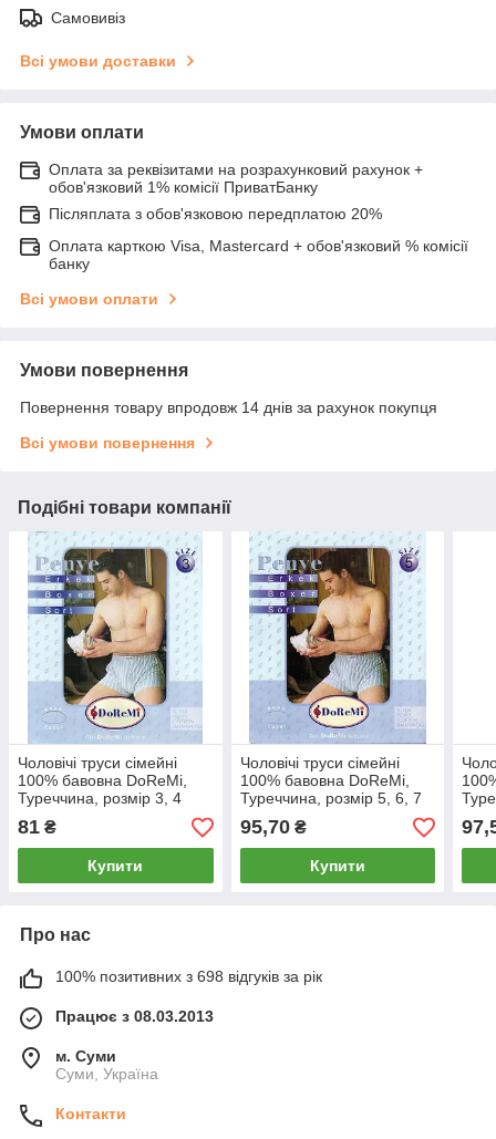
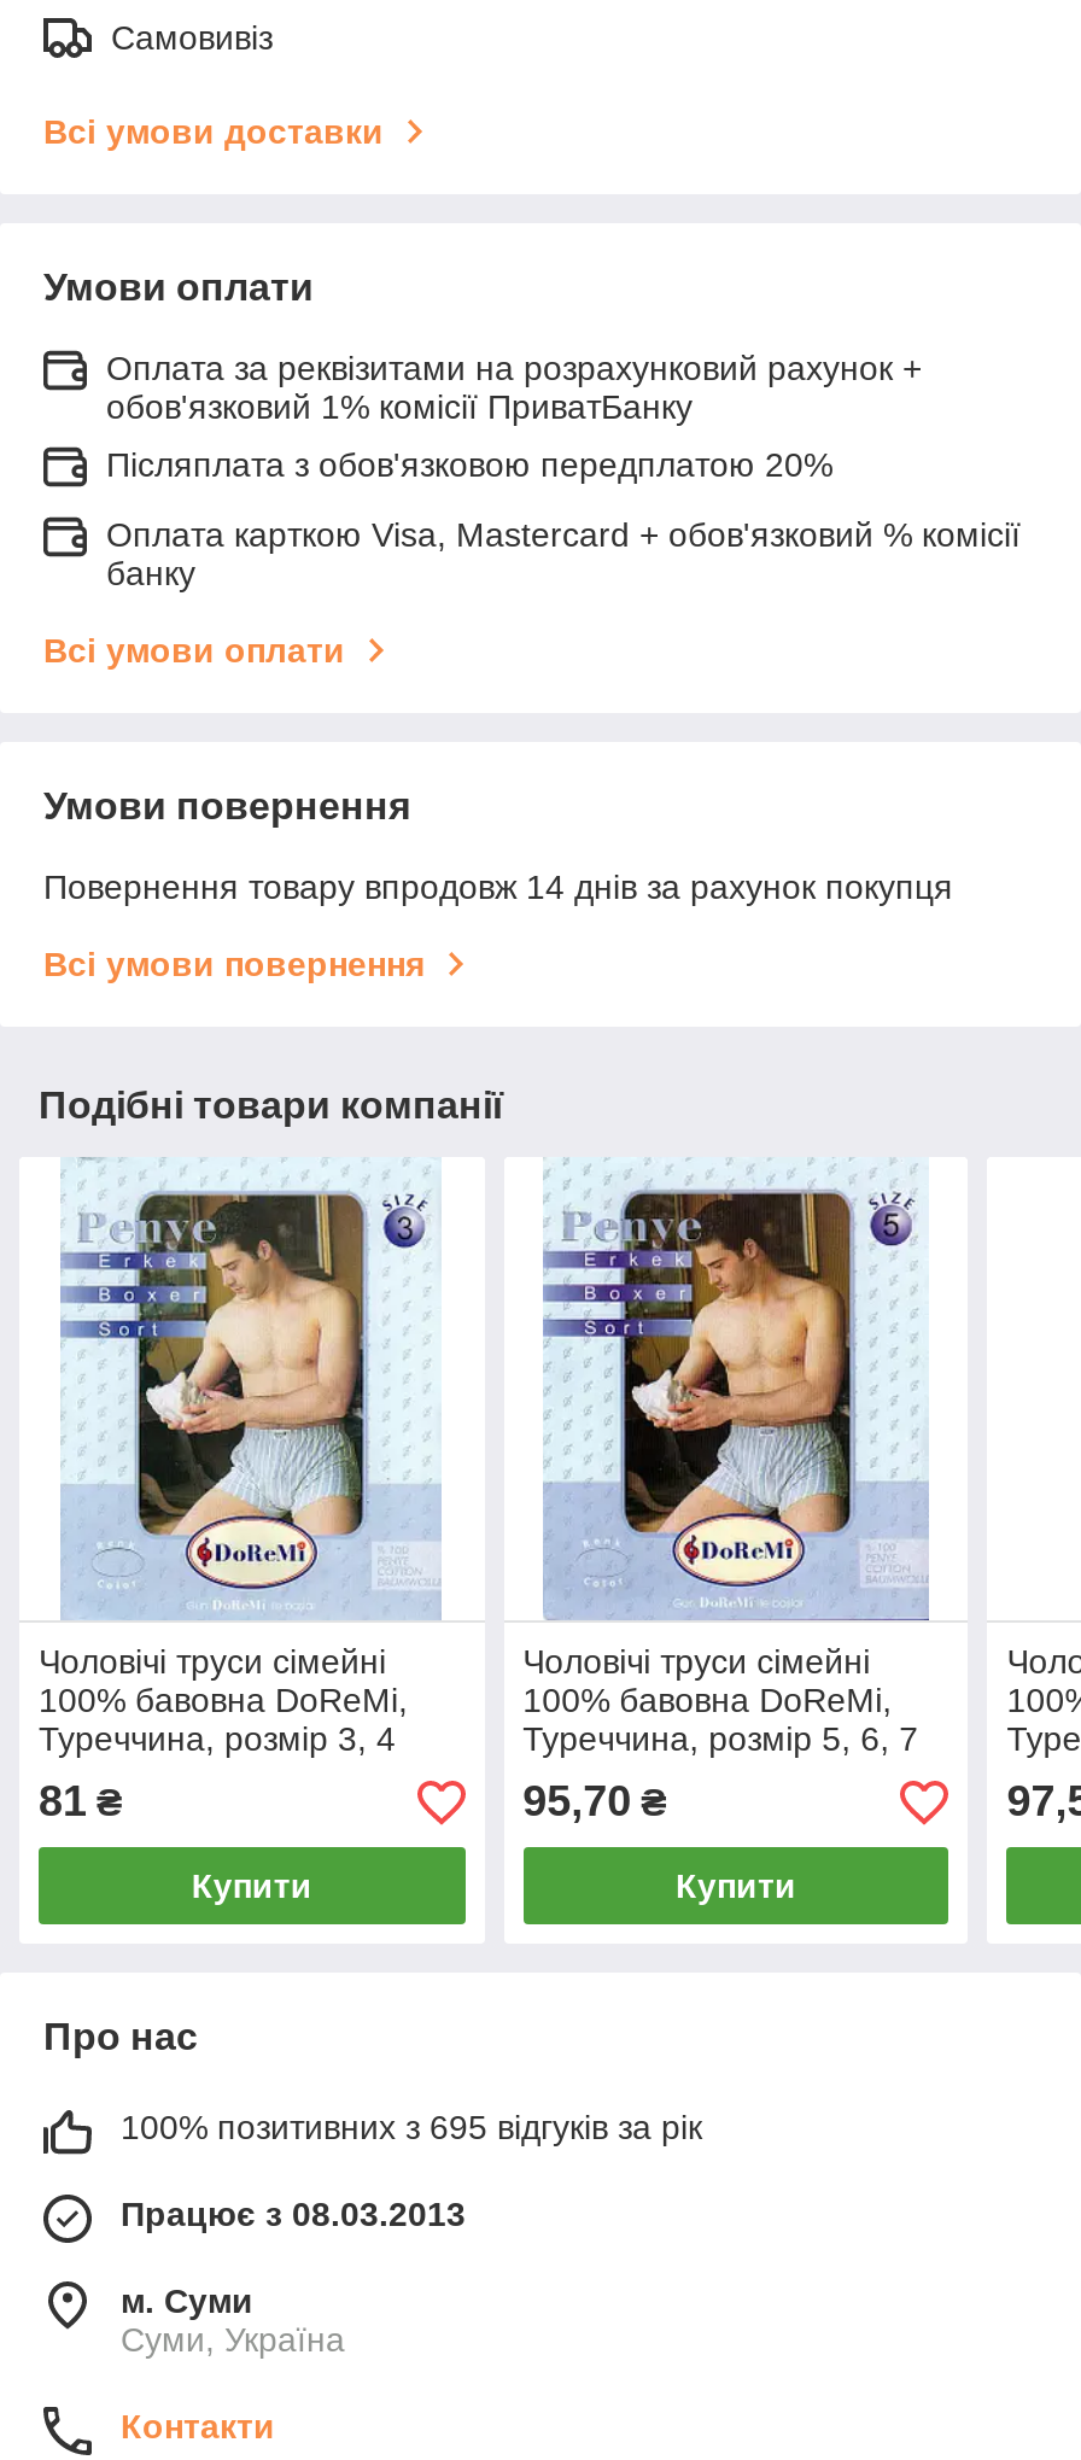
[55,968,322,986] 100% позитивних з 698 відгуків за рік -> [121,2109,702,2147] 100% позитивних з 695 відгуків за рік

